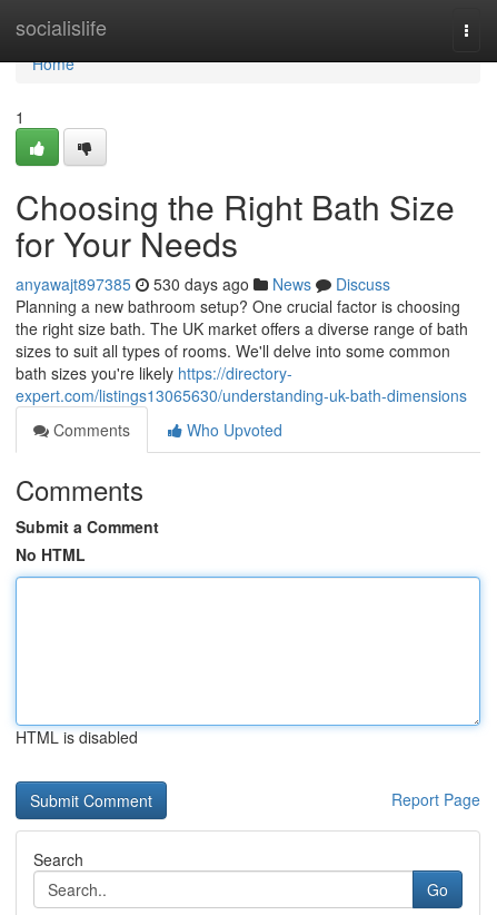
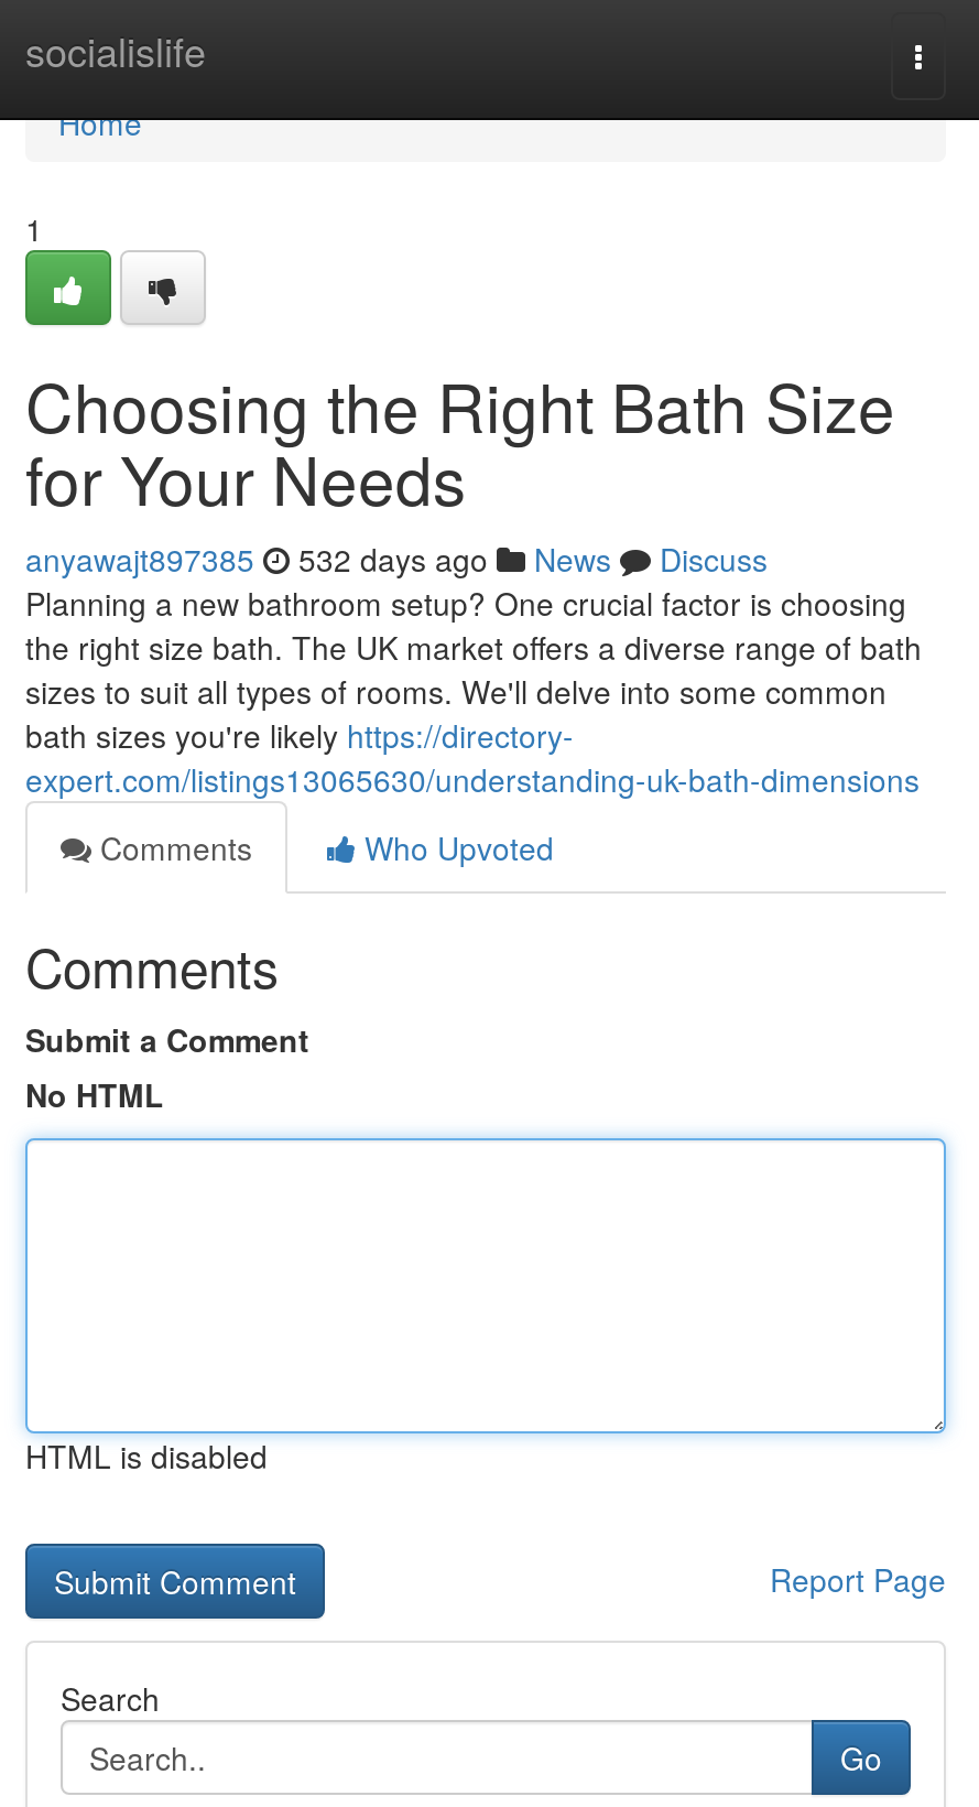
[16,273,390,295] anyawajt897385 530 days ago News Discuss -> [25,537,768,581] anyawajt897385 532 days ago News Discuss

